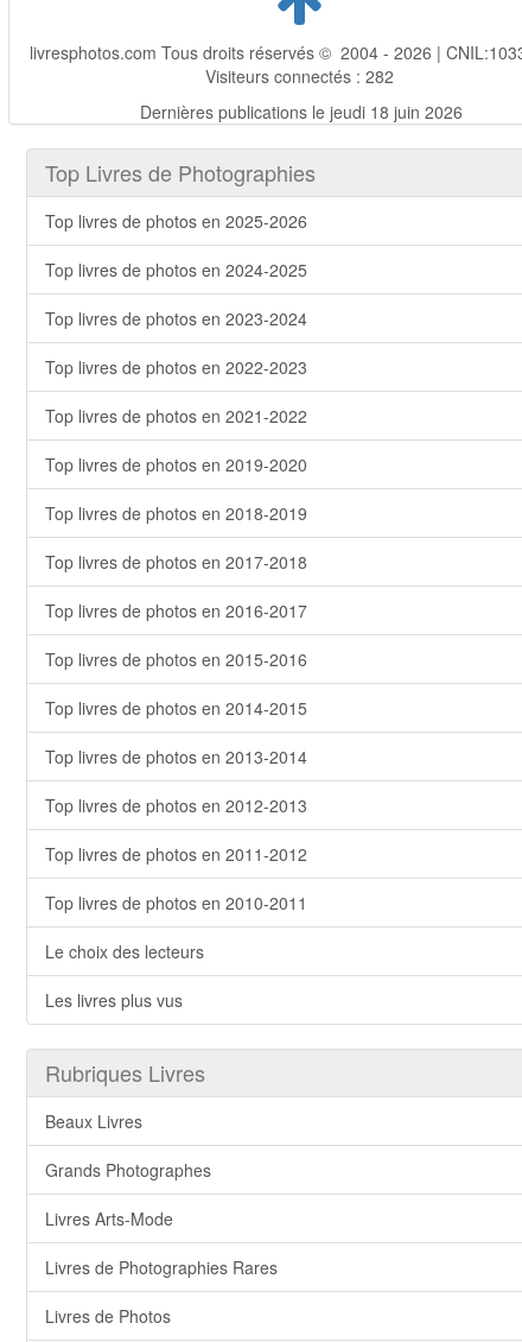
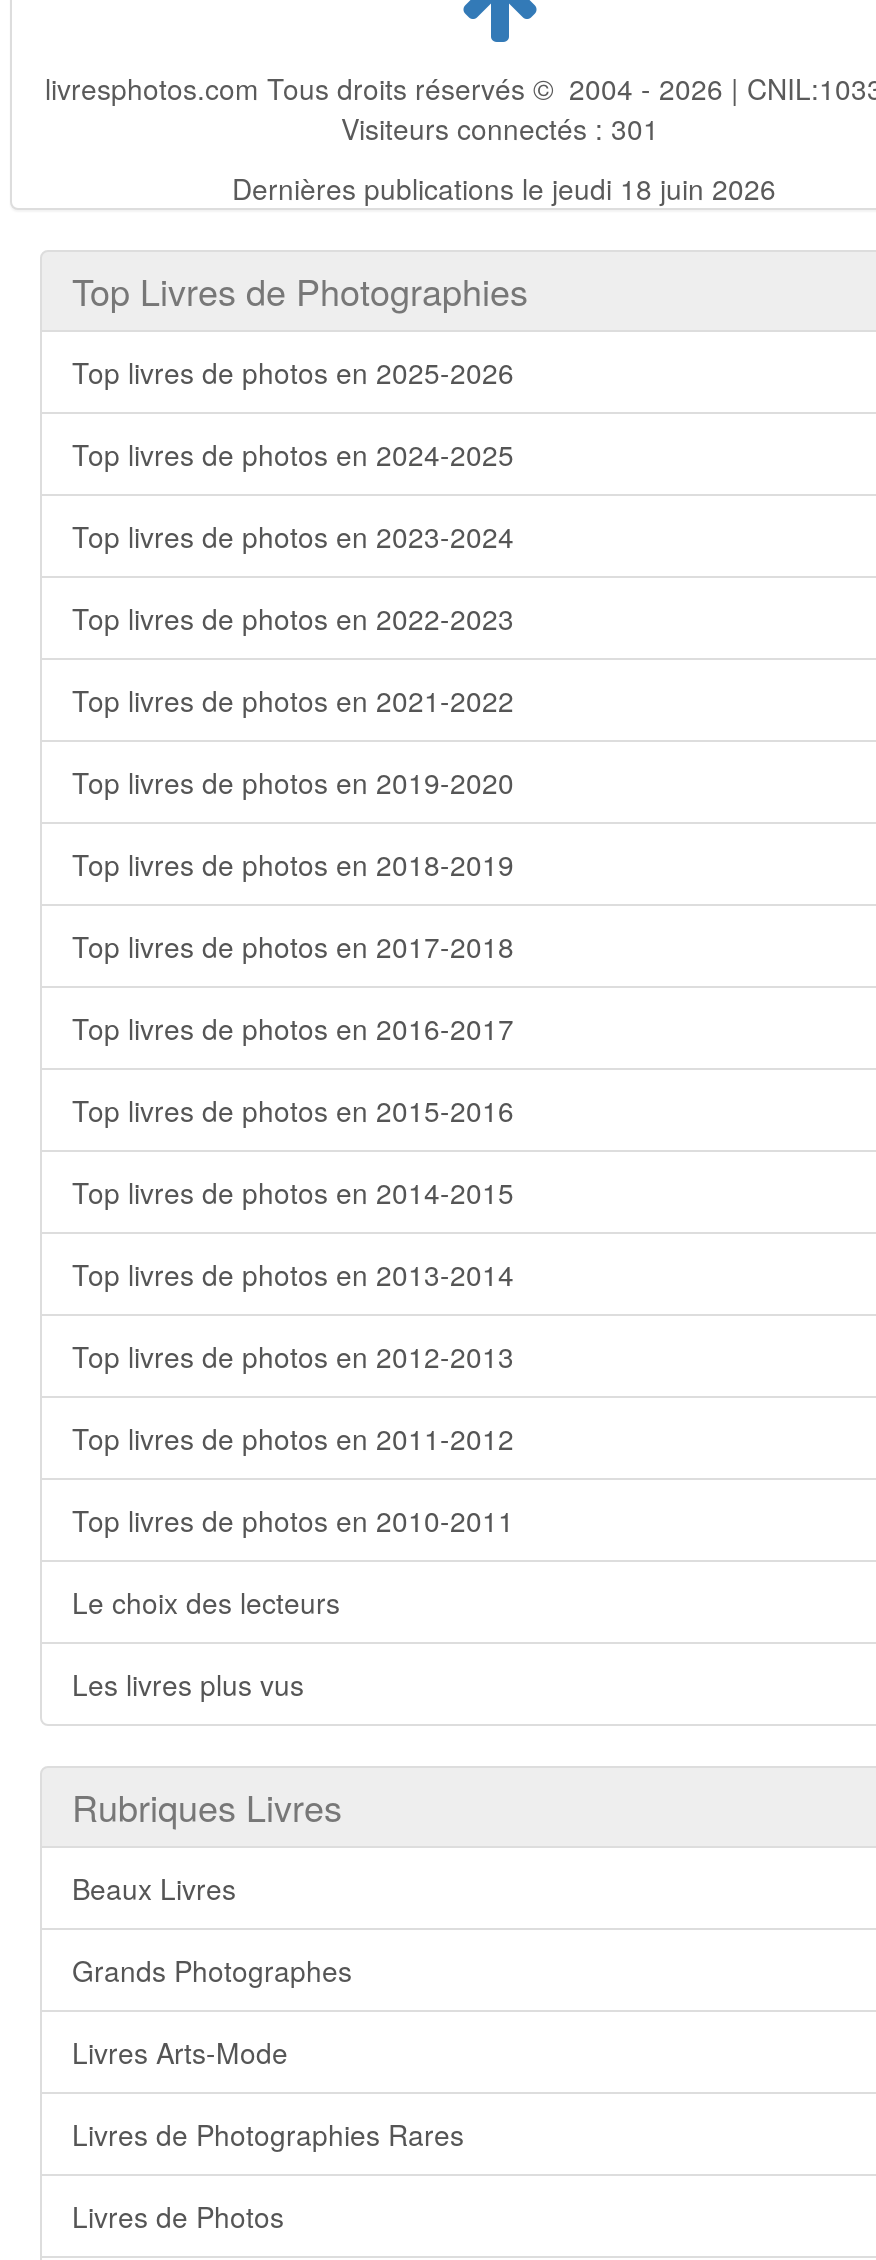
[205,64,393,88] Visiteurs connectés : 282 -> [341,108,659,148] Visiteurs connectés : 301

